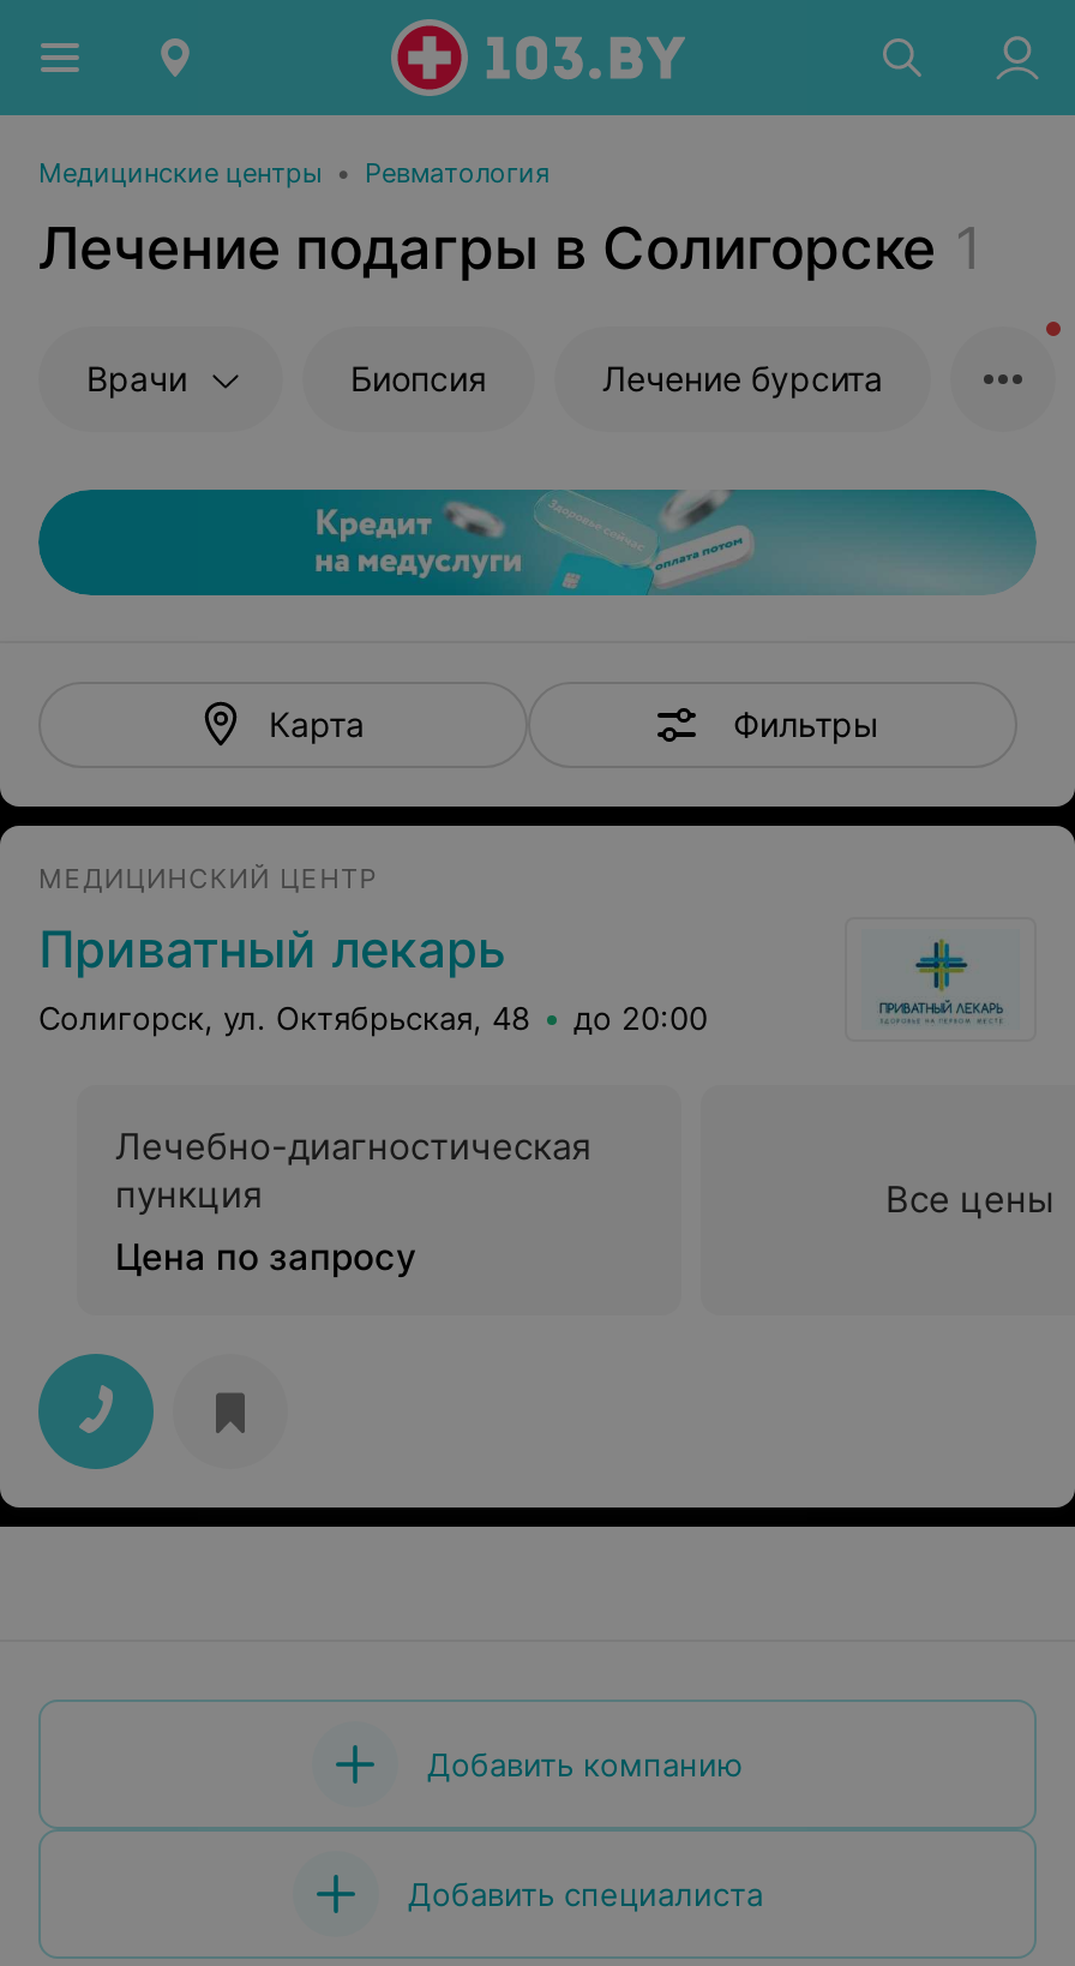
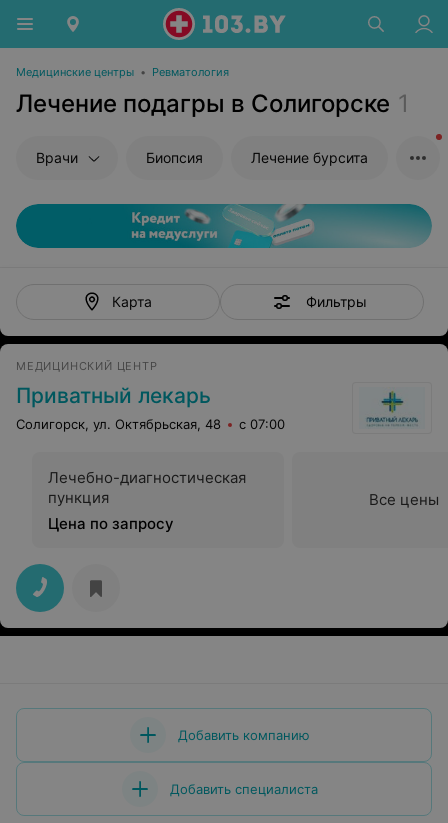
[38,999,708,1037] Солигорск, ул. Октябрьская, 48 до 20:00 -> [16,416,285,432] Солигорск, ул. Октябрьская, 48 с 07:00

